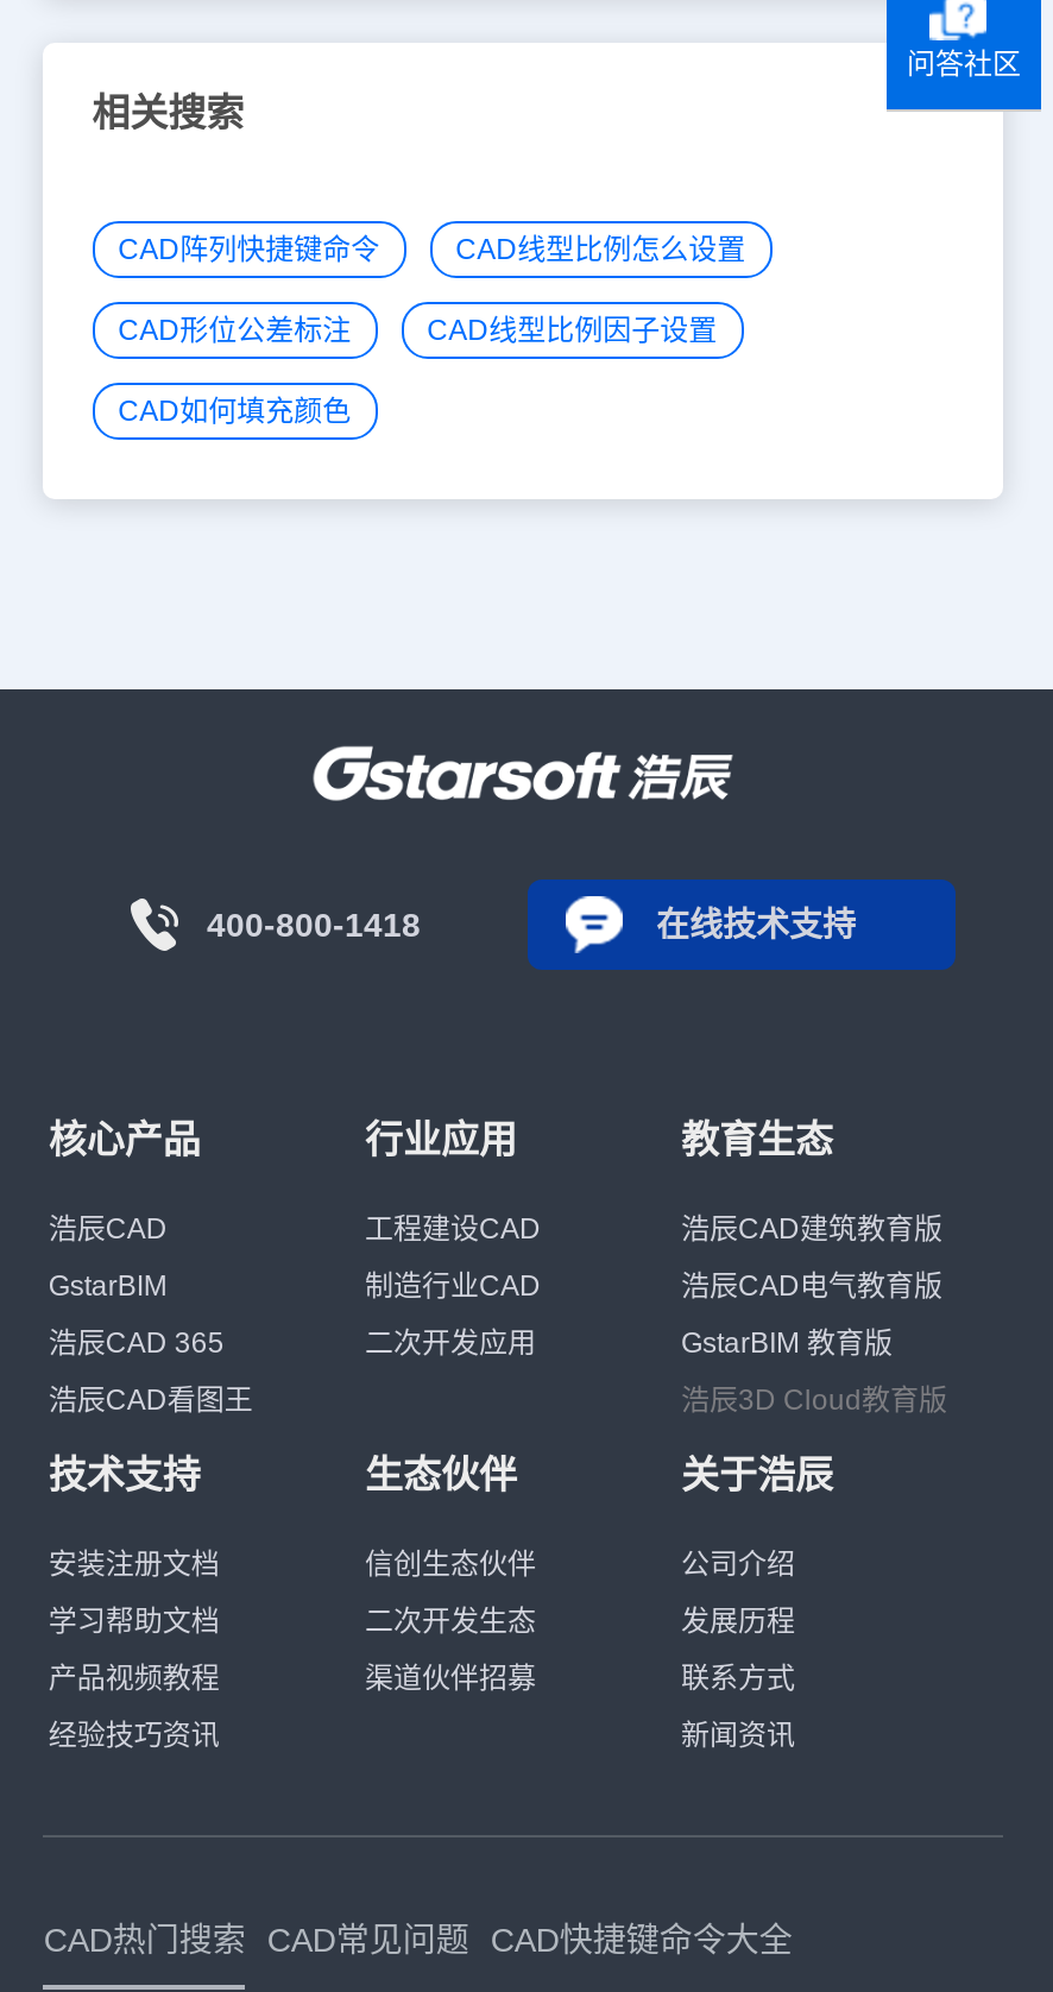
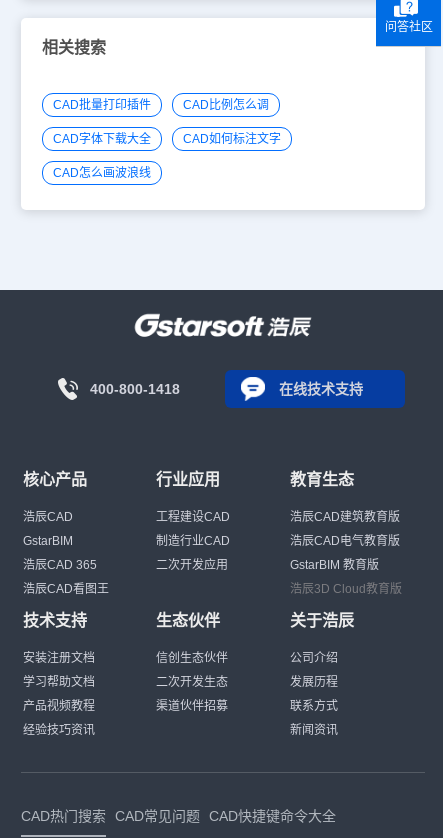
[118,232,745,266] CAD阵列快捷键命令 | CAD线型比例怎么设置 -> [53,98,269,112] CAD批量打印插件 | CAD比例怎么调
[118,313,717,347] CAD形位公差标注 | CAD线型比例因子设置 -> [53,132,281,146] CAD字体下载大全 | CAD如何标注文字
[118,394,351,427] CAD如何填充颜色 -> [53,166,151,180] CAD怎么画波浪线

